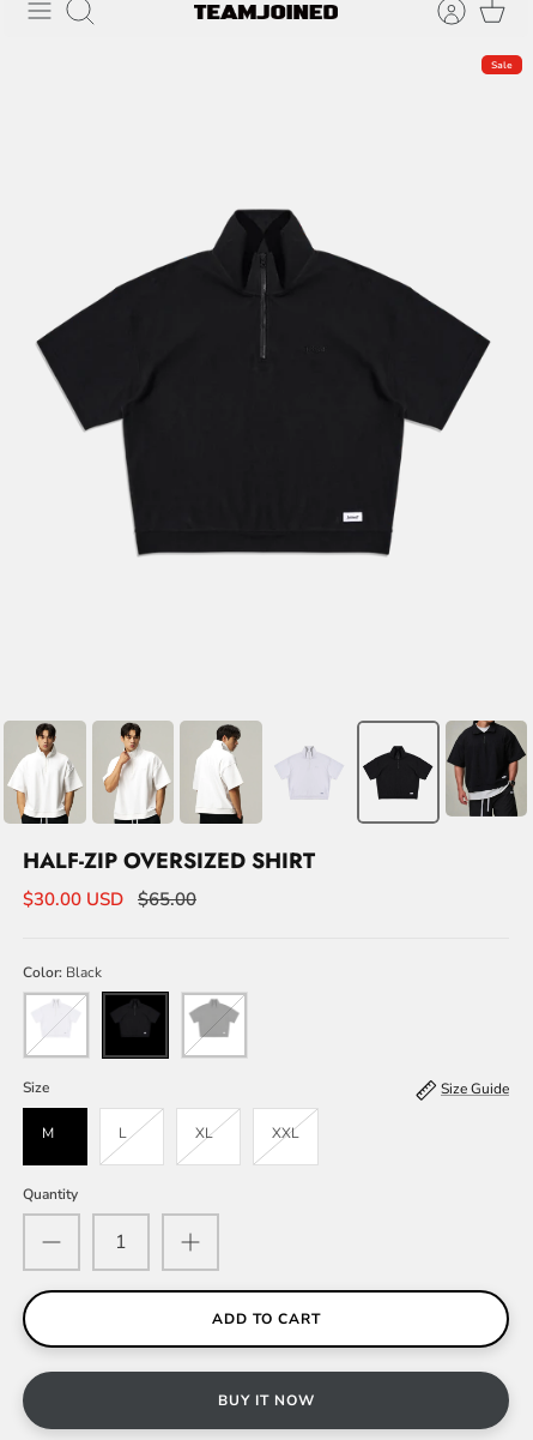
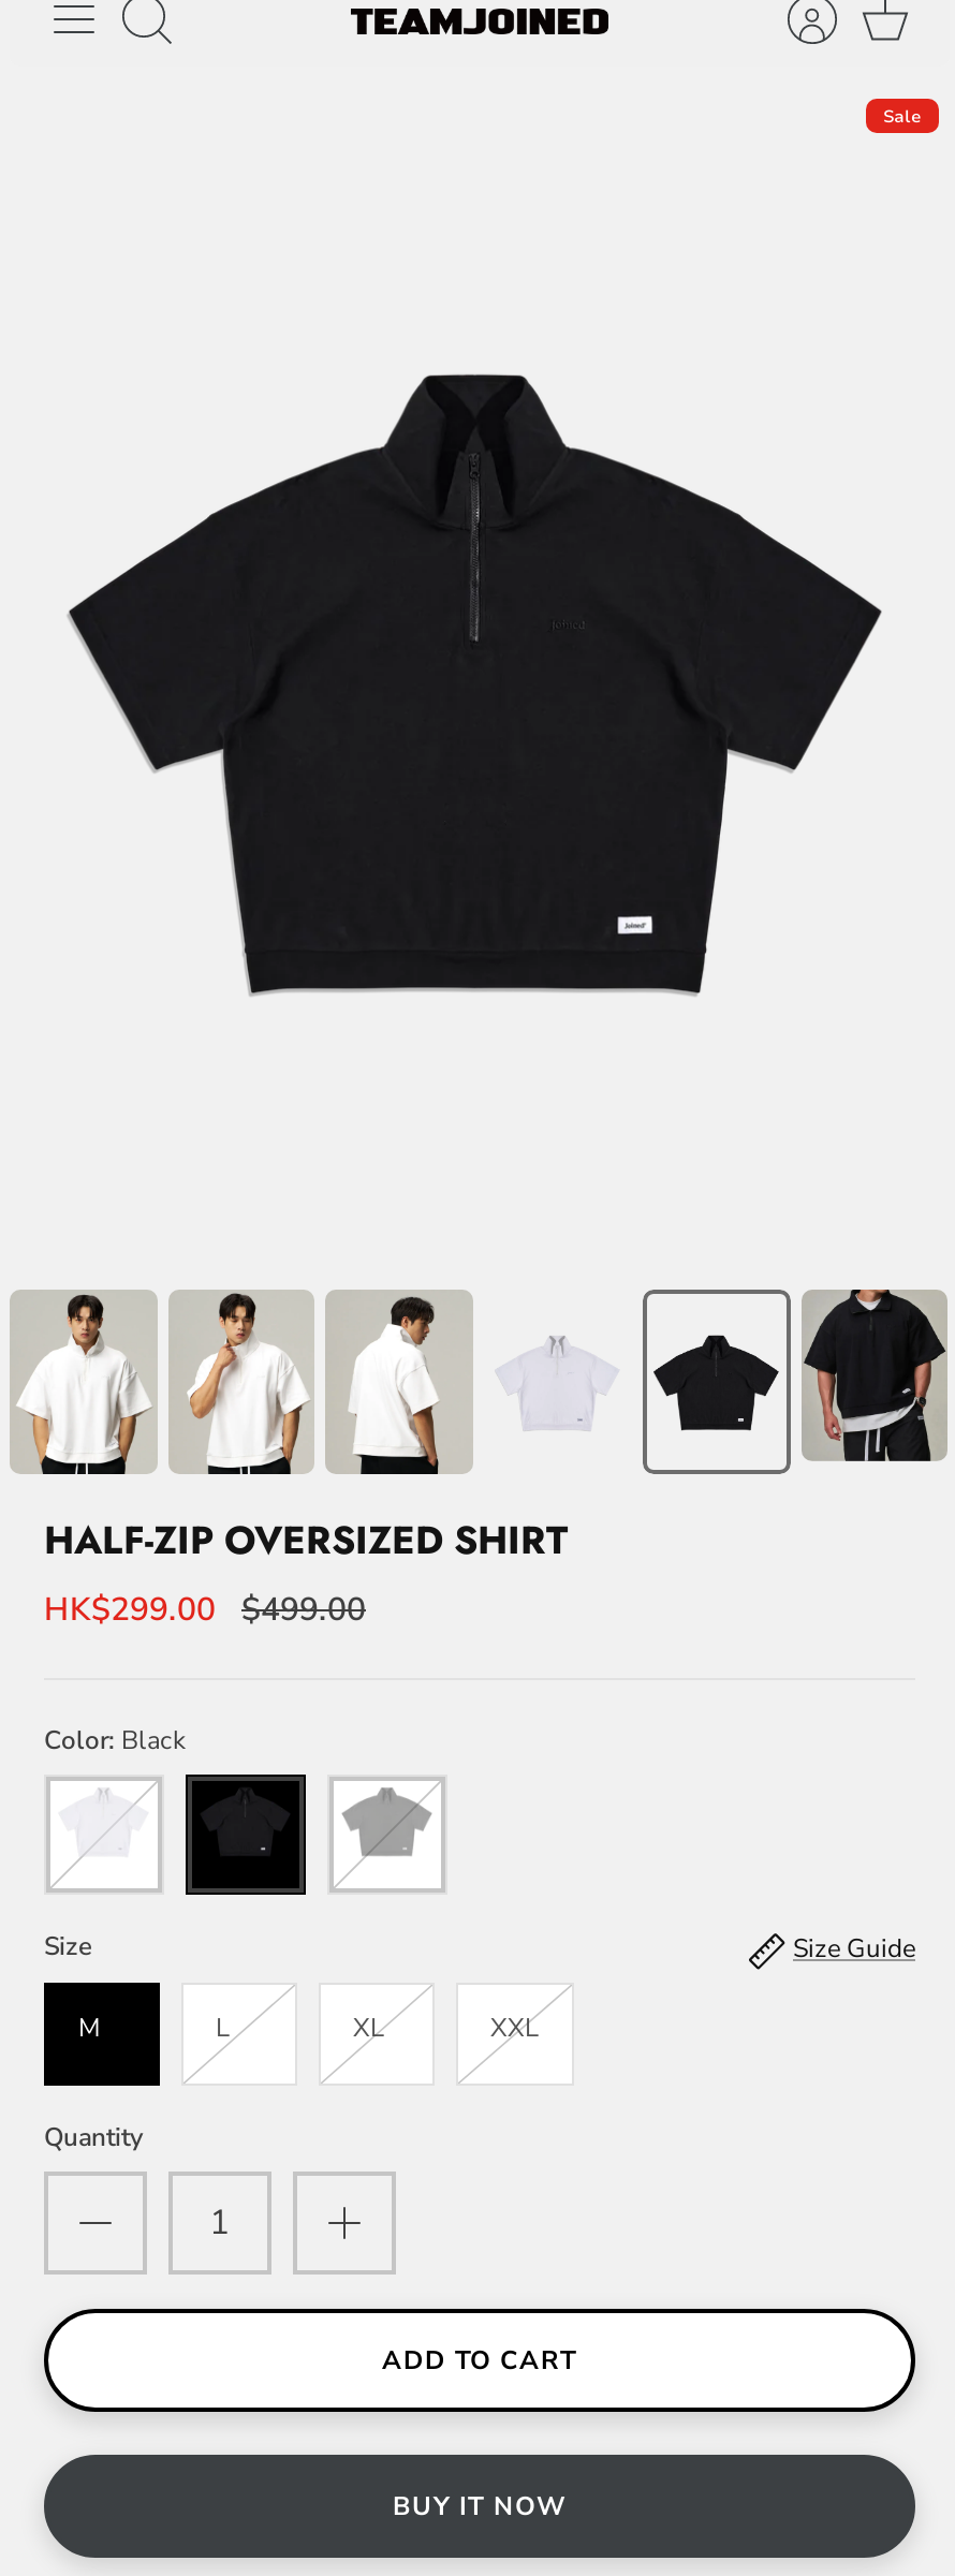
[23,887,196,911] $30.00 USD $65.00 -> [44,1587,366,1630] HK$299.00 $499.00

